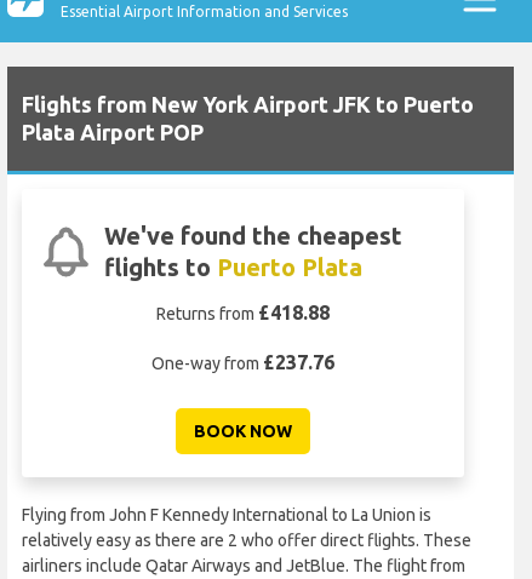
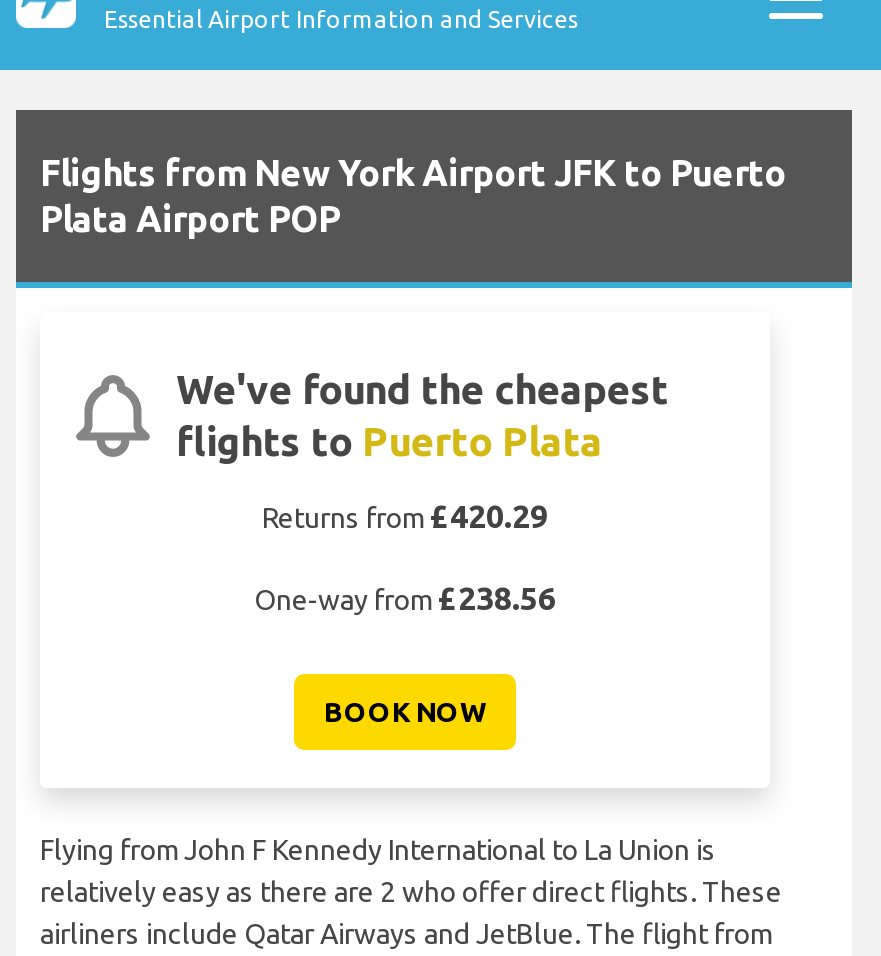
[156,302,330,324] Returns from £418.88 -> [262,498,548,534] Returns from £420.29
[151,351,334,373] One-way from £237.76 -> [254,580,556,616] One-way from £238.56

